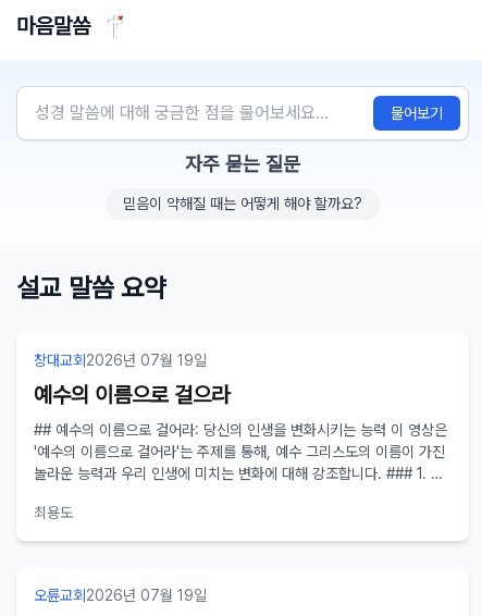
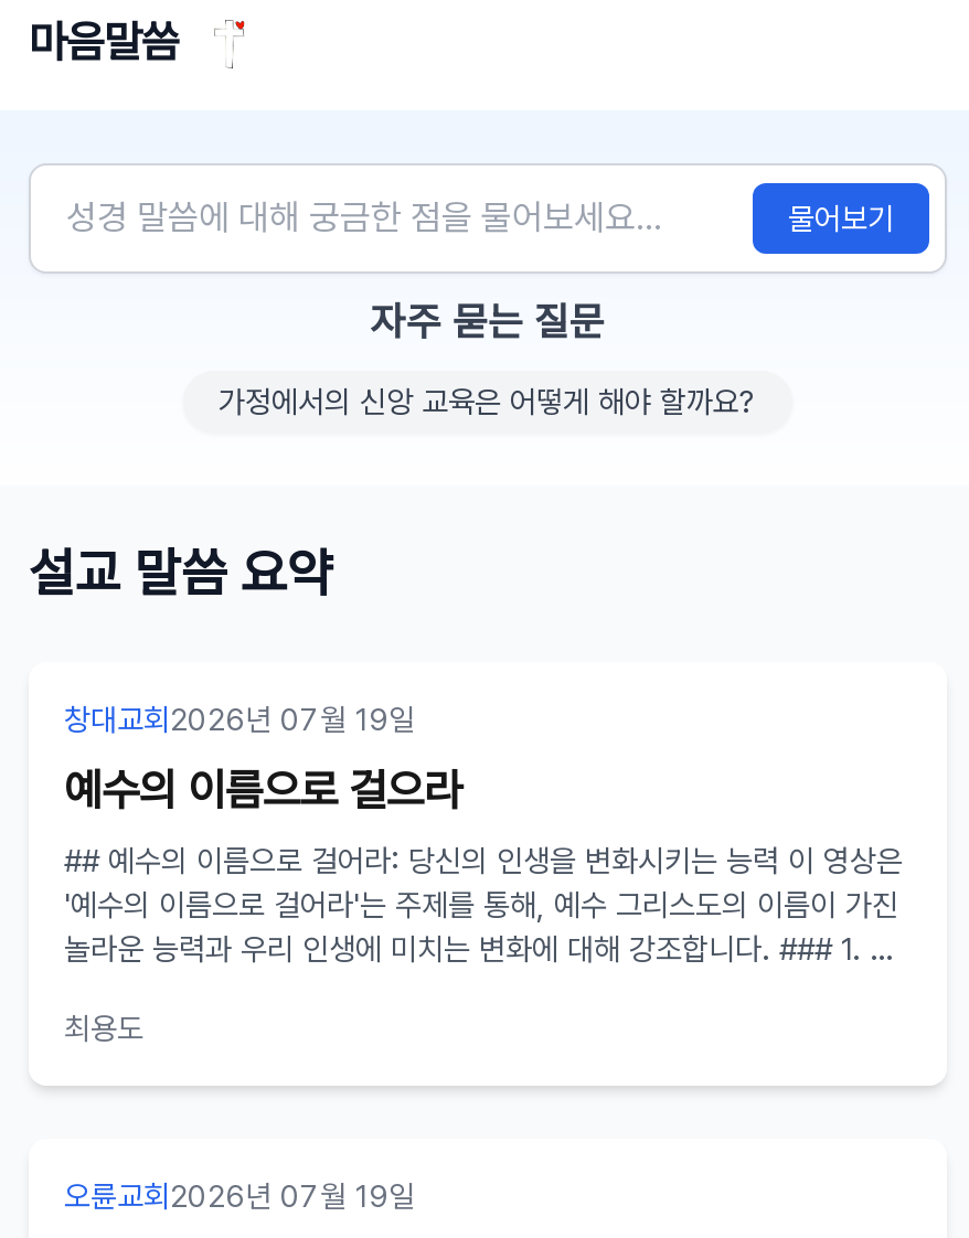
[123,195,362,212] 믿음이 약해질 때는 어떻게 해야 할까요? -> [219,384,757,419] 가정에서의 신앙 교육은 어떻게 해야 할까요?

